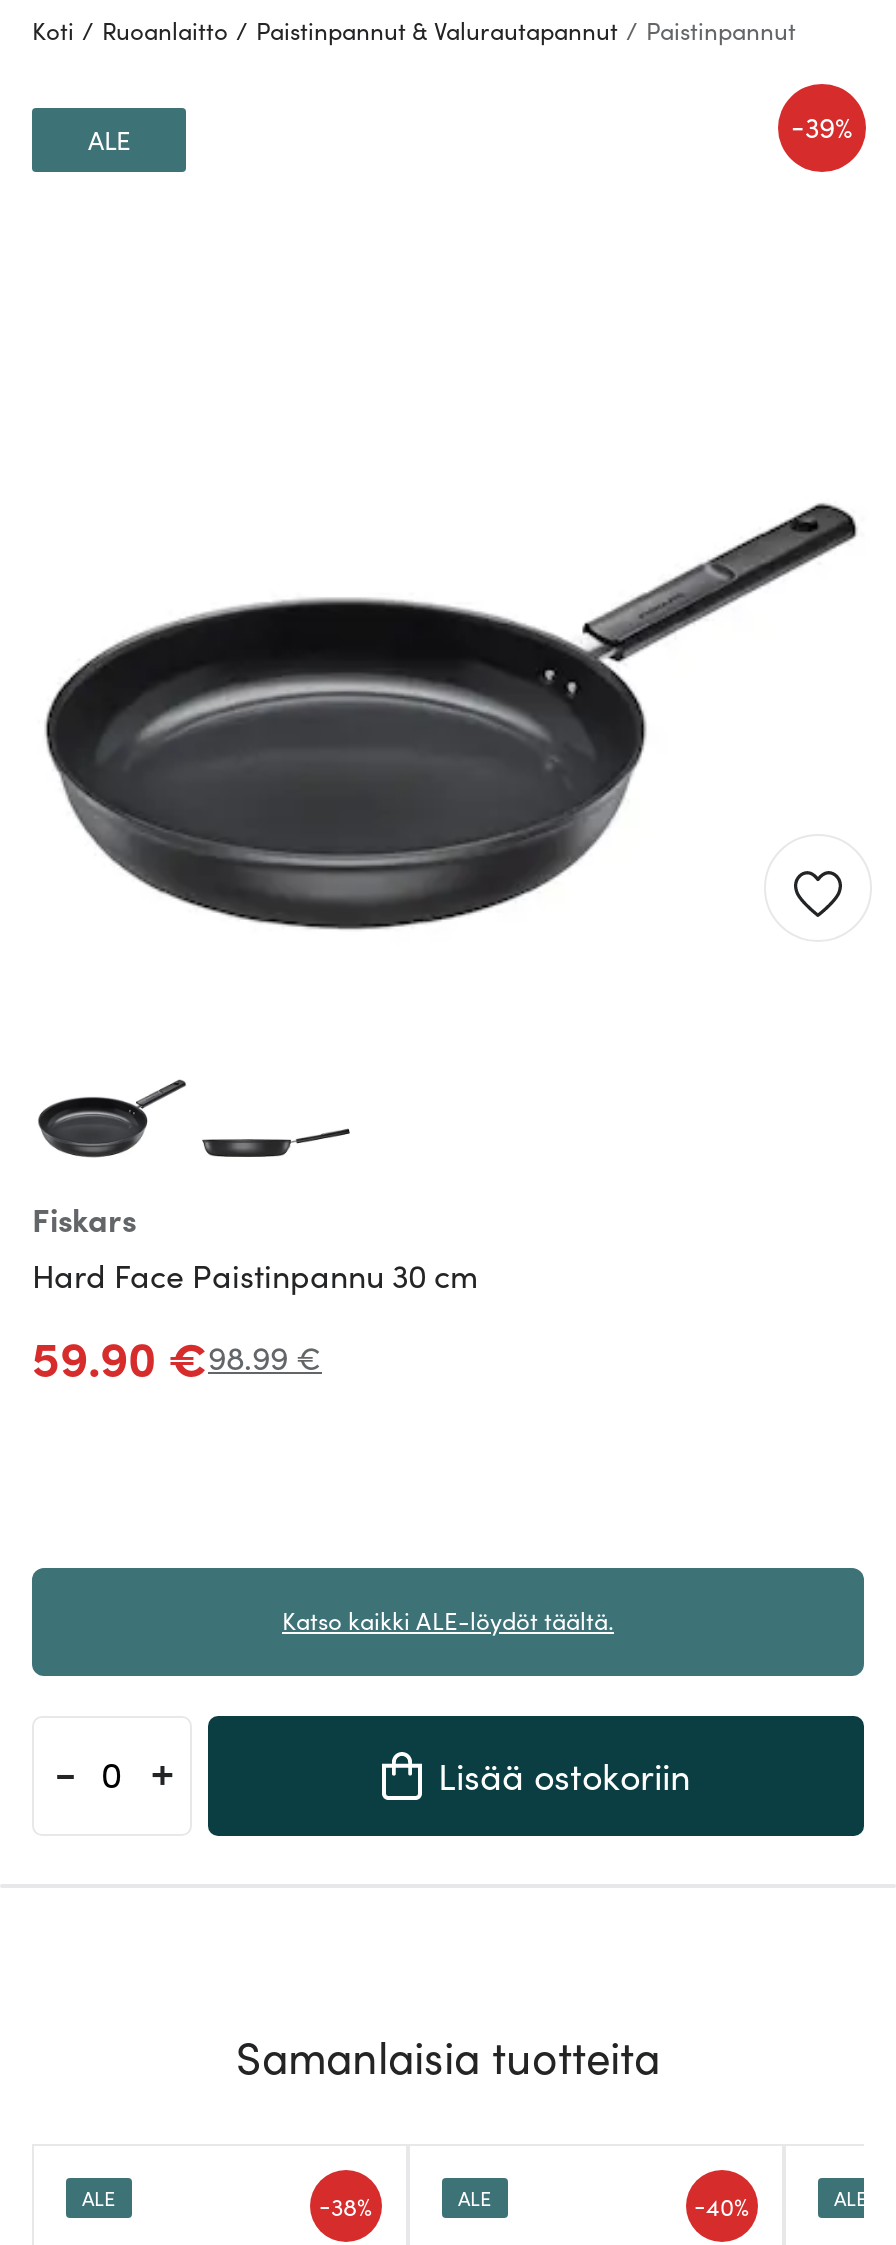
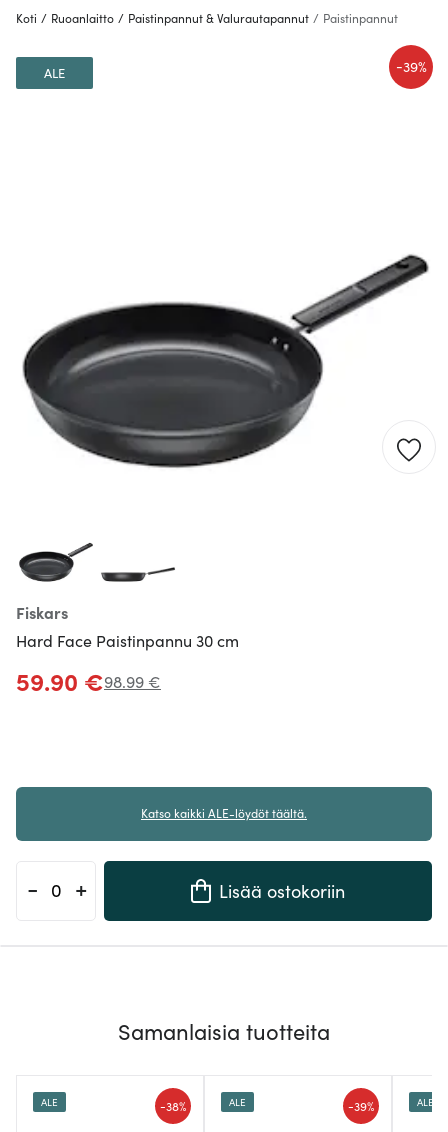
[694,2185,750,2221] -40% -> [347,1096,374,1114] -39%

